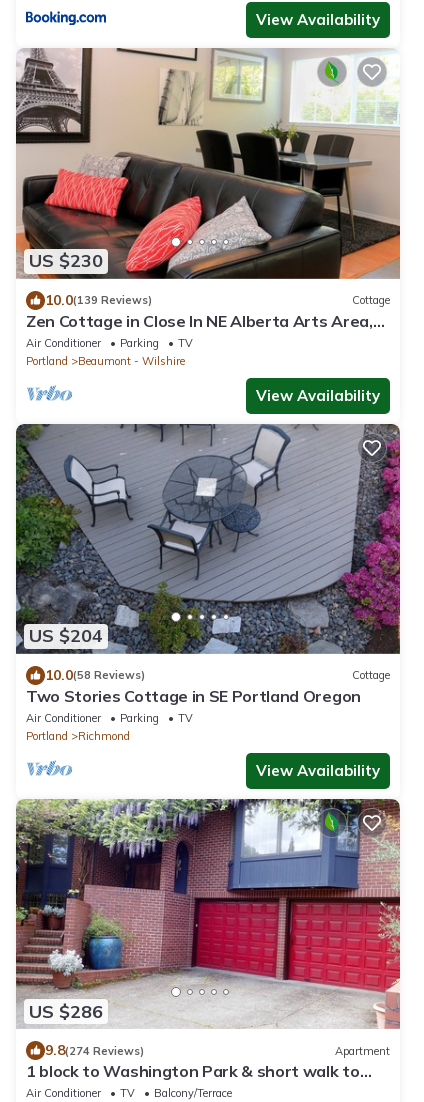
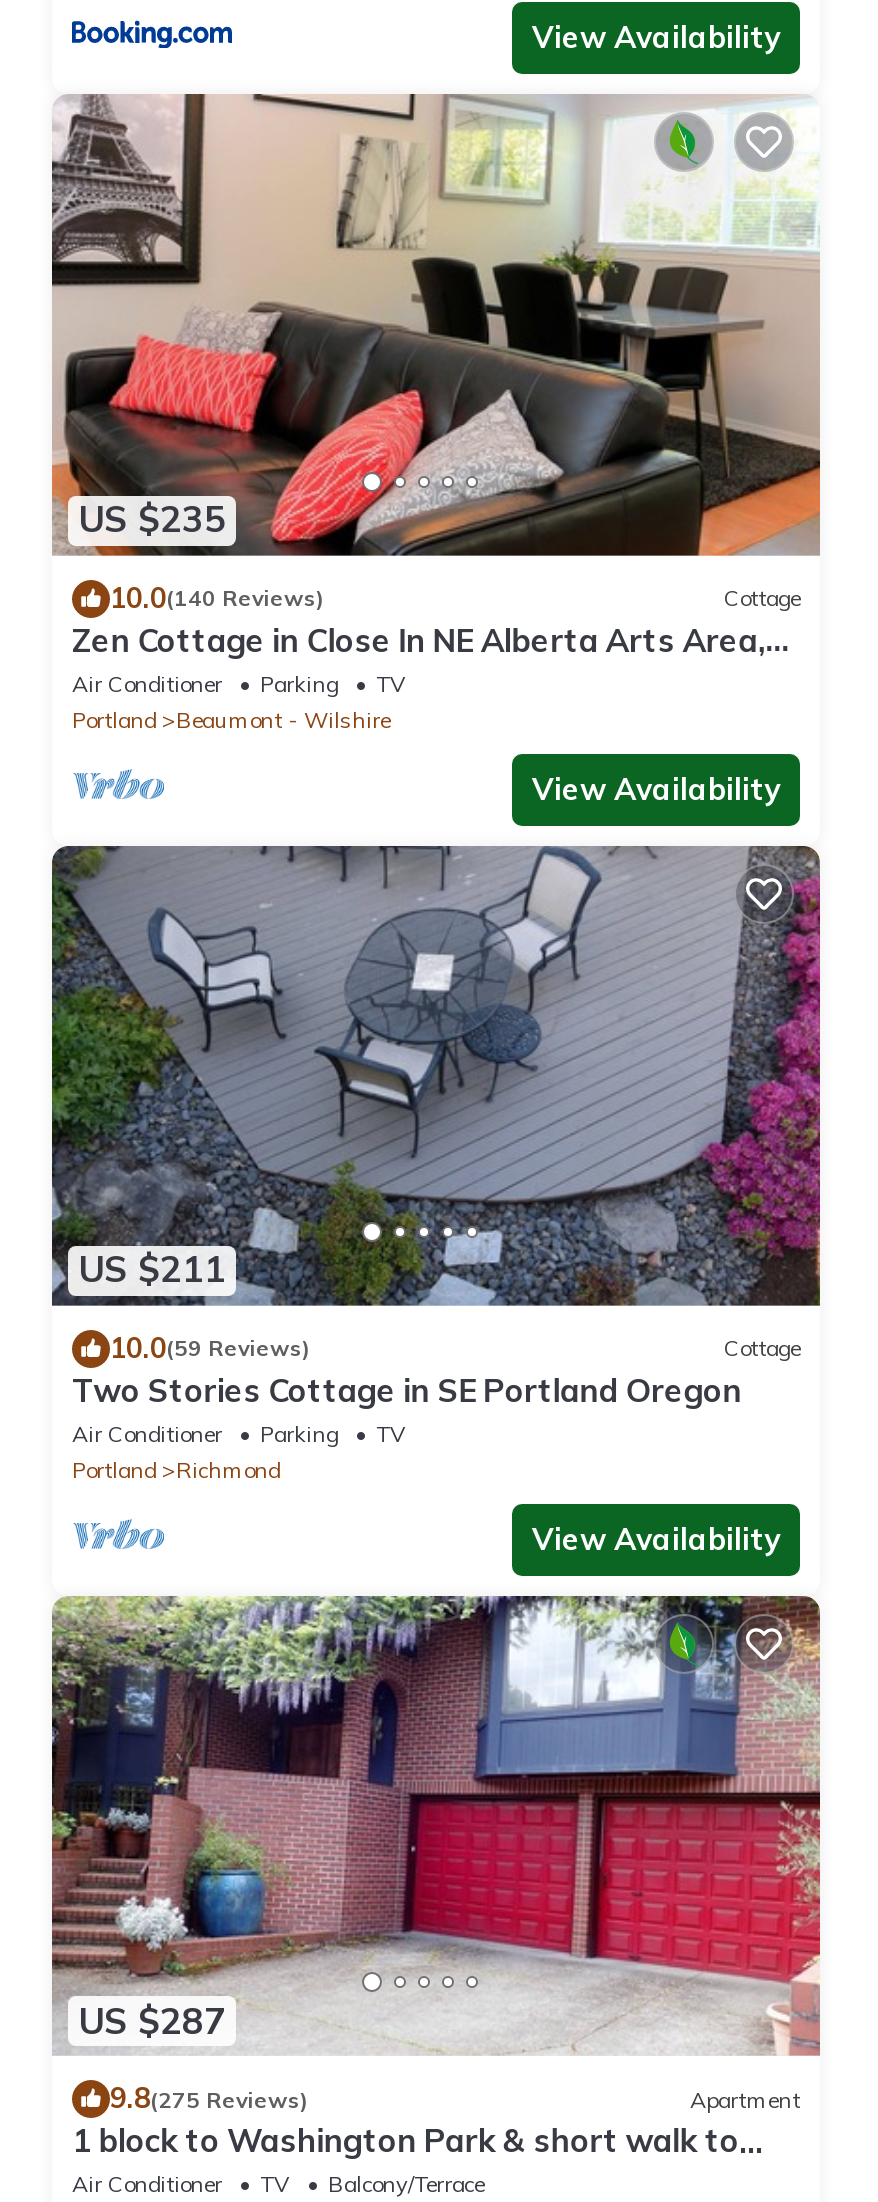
[29,249,103,272] US $230 -> [78,496,226,542] US $235
[45,290,152,308] 10.0(139 Reviews) -> [110,579,324,615] 10.0(140 Reviews)
[29,624,103,647] US $204 -> [78,1247,226,1293] US $211
[45,666,145,684] 10.0(58 Reviews) -> [110,1330,310,1366] 10.0(59 Reviews)
[29,1000,103,1023] US $286 -> [78,1998,226,2044] US $287
[45,1041,144,1059] 9.8(274 Reviews) -> [110,2081,308,2117] 9.8(275 Reviews)

